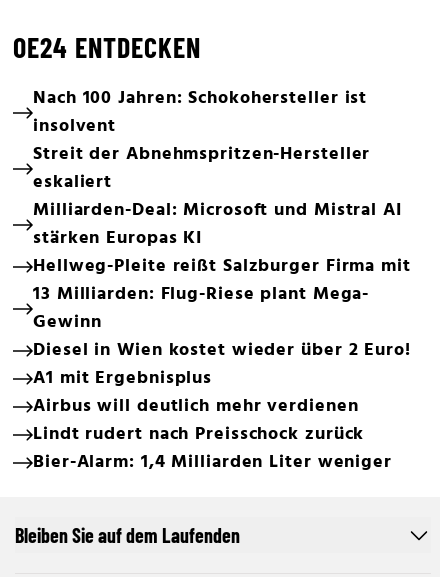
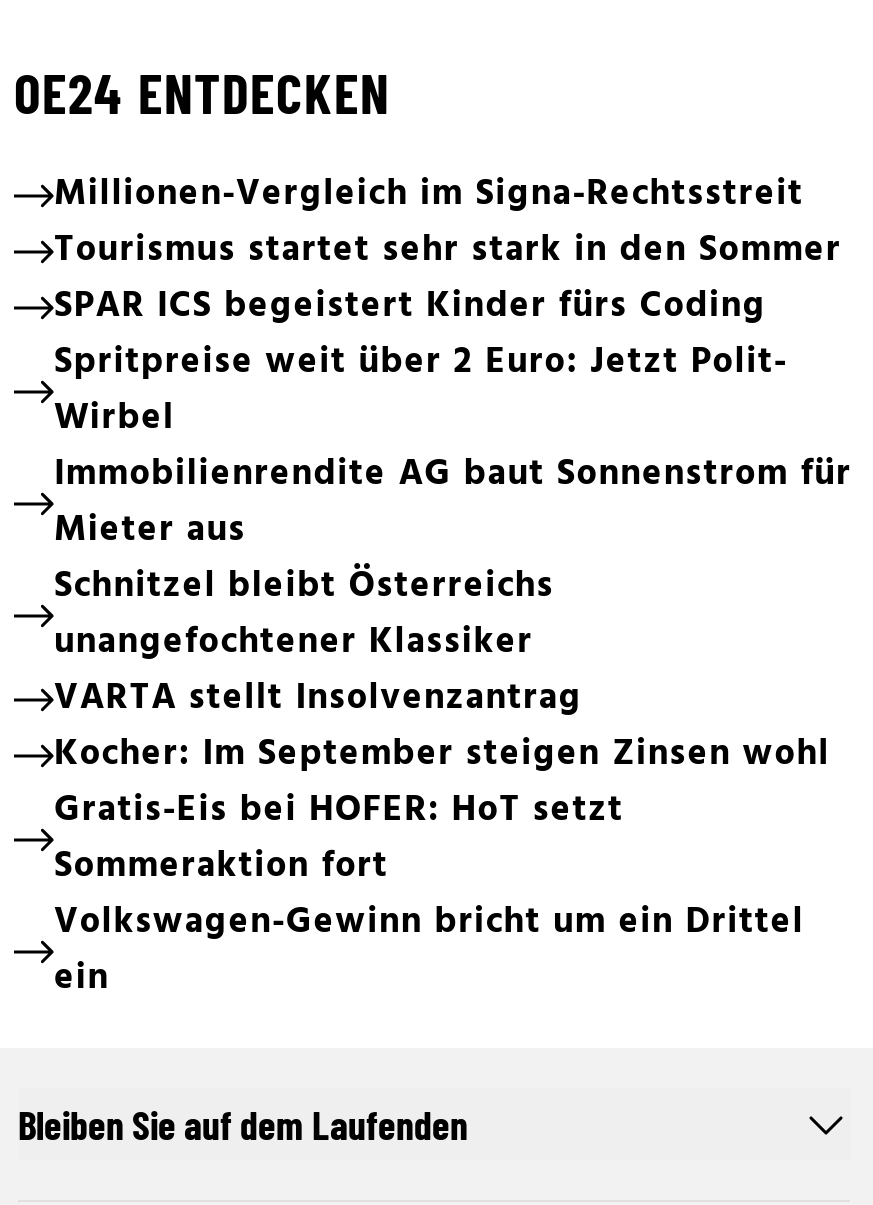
[33,84,411,477] Nach 100 Jahren: Schokohersteller ist | insolvent | Streit der Abnehmspritzen-Hersteller | eskaliert | Milliarden-Deal: Microsoft und Mistral AI | stärken Europas KI | Hellweg-Pleite reißt Salzburger Firma mit | 13 Milliarden: Flug-Riese plant Mega- | Gewinn | Diesel in Wien kostet wieder über 2 Euro! | A1 mit Ergebnisplus | Airbus will deutlich mehr verdienen | Lindt rudert nach Preisschock zurück | Bier-Alarm: 1,4 Milliarden Liter weniger -> [54,166,852,1008] Millionen-Vergleich im Signa-Rechtsstreit | Tourismus startet sehr stark in den Sommer | SPAR ICS begeistert Kinder fürs Coding | Spritpreise weit über 2 Euro: Jetzt Polit- | Wirbel | Immobilienrendite AG baut Sonnenstrom für | Mieter aus | Schnitzel bleibt Österreichs | unangefochtener Klassiker | VARTA stellt Insolvenzantrag | Kocher: Im September steigen Zinsen wohl | Gratis-Eis bei HOFER: HoT setzt | Sommeraktion fort | Volkswagen-Gewinn bricht um ein Drittel | ein

